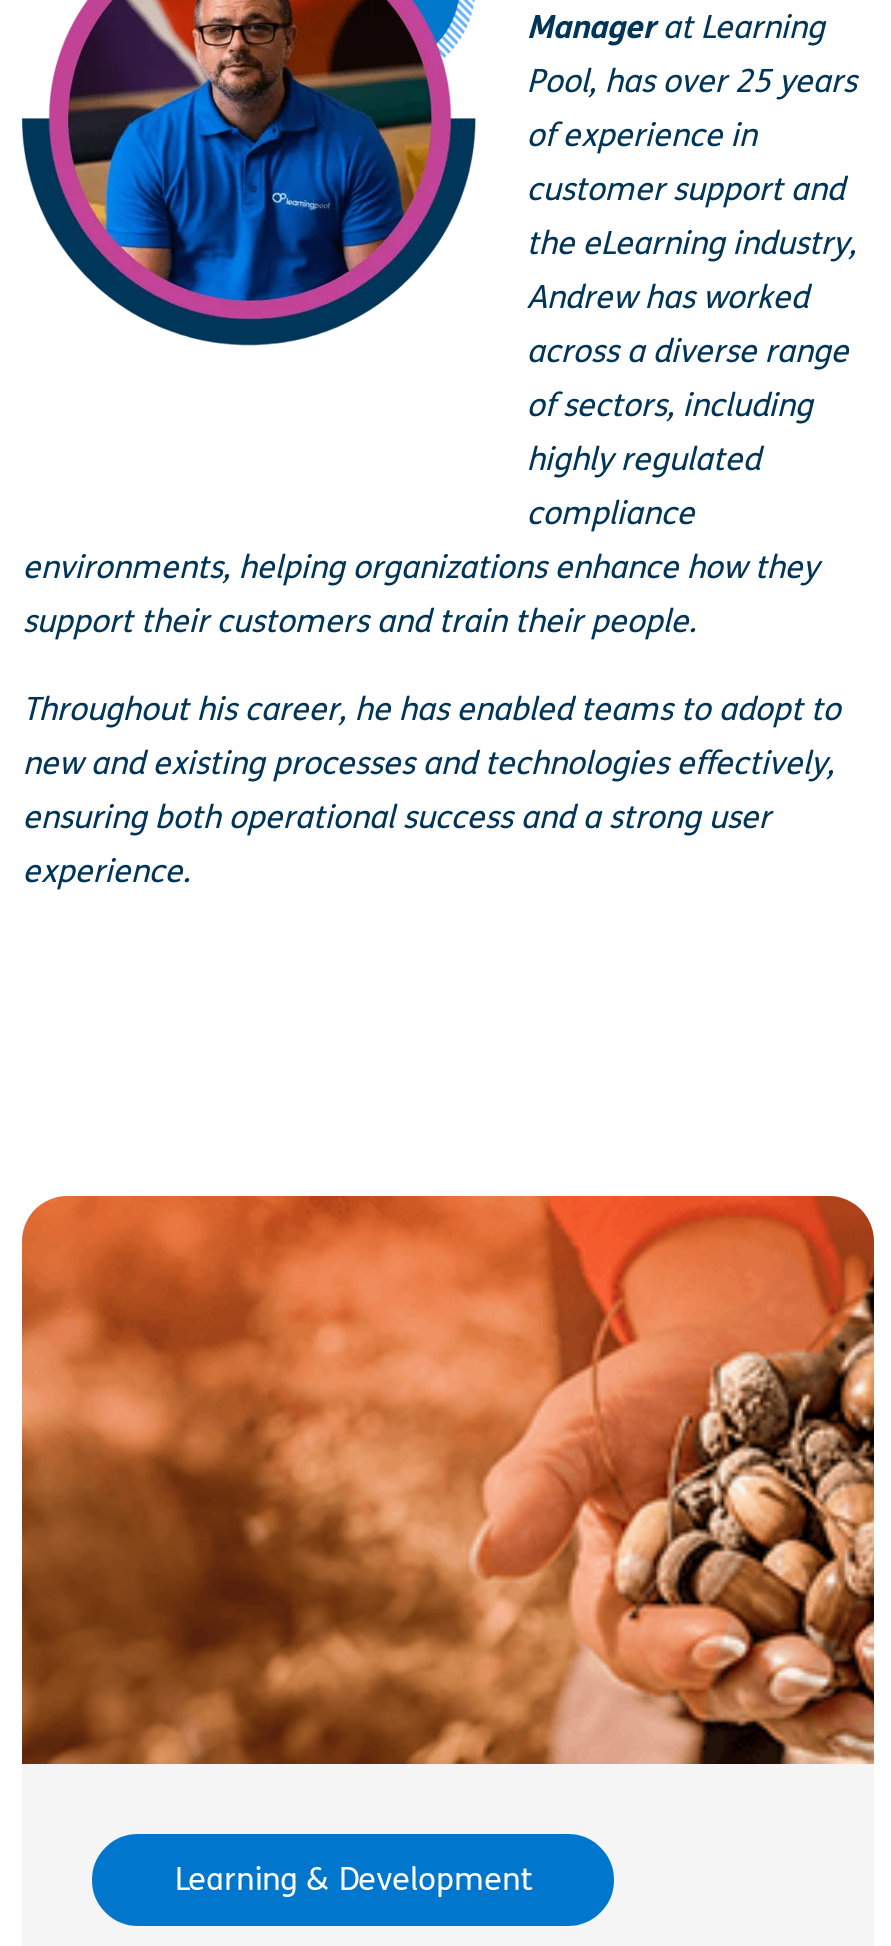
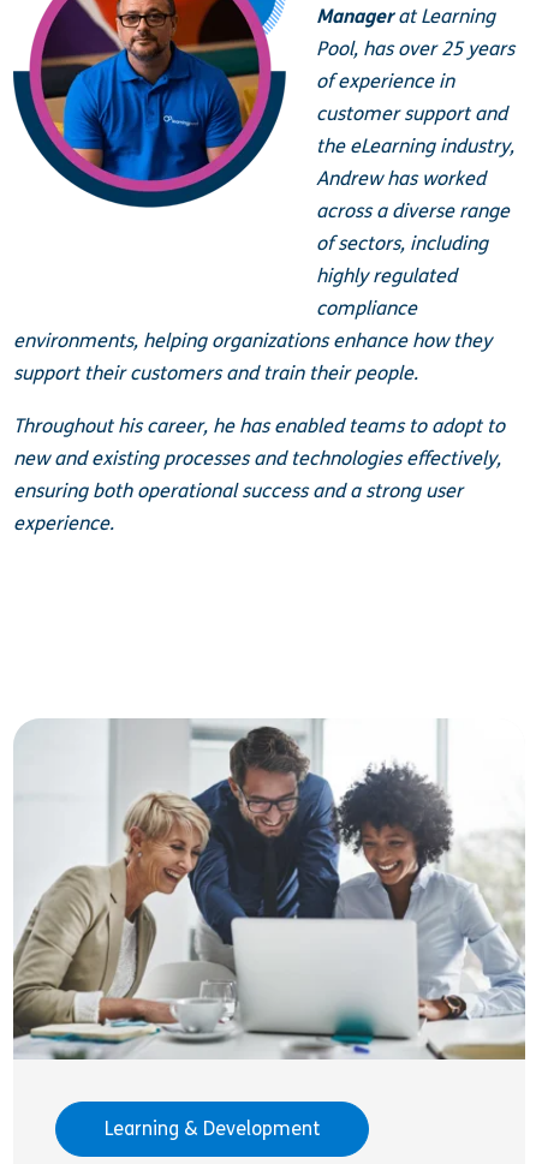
[20,1194,876,1766] [image] -> [12,718,525,1061] [image]

